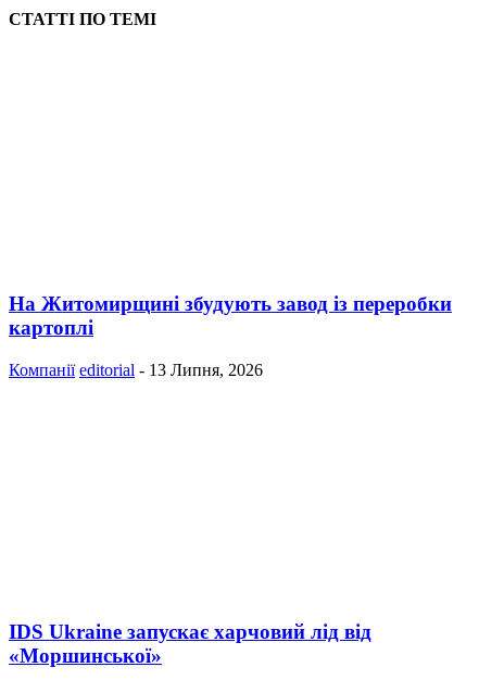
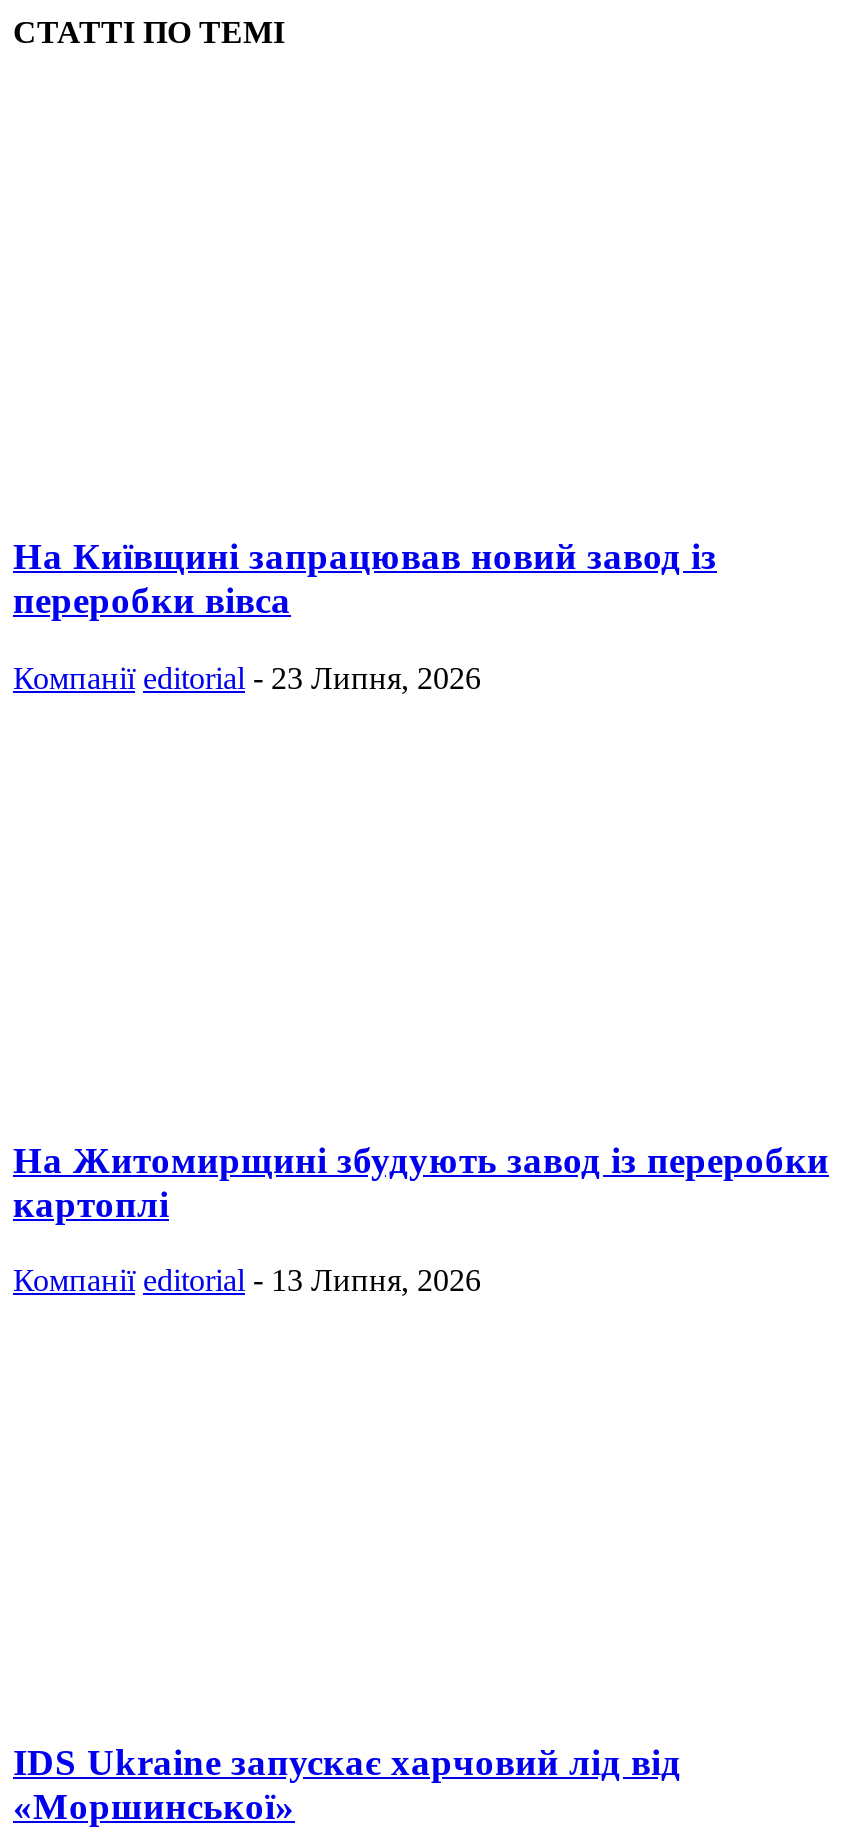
none -> [13,535,717,695] На Київщині запрацював новий завод із | переробки вівса | Компанії editorial - 23 Липня, 2026

